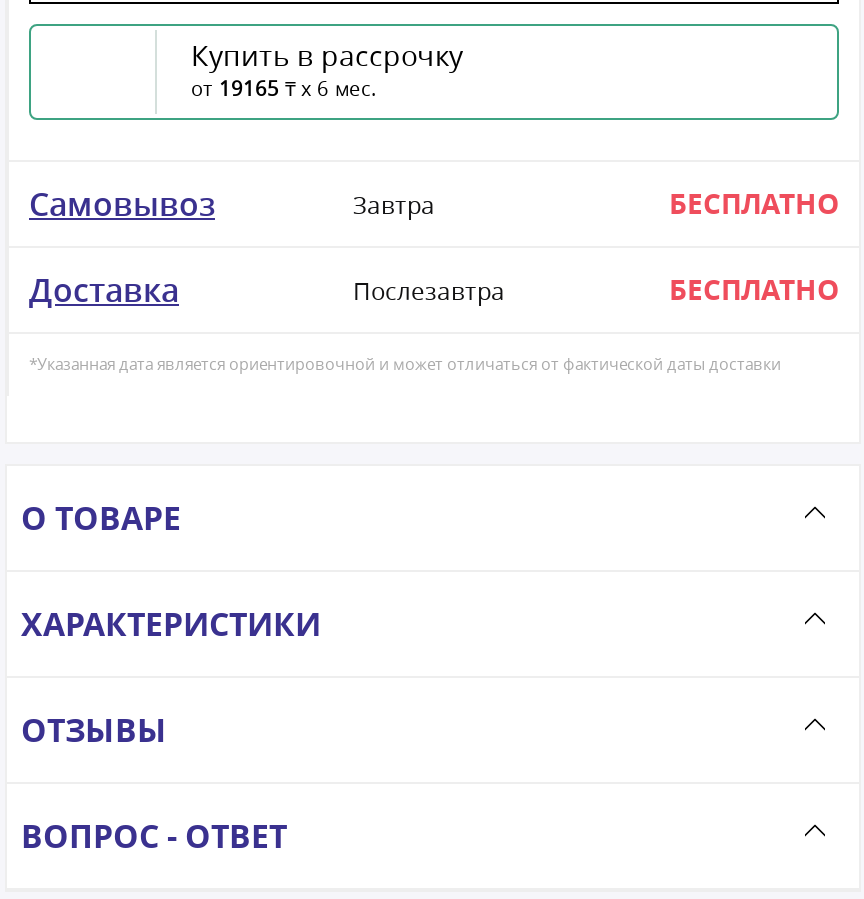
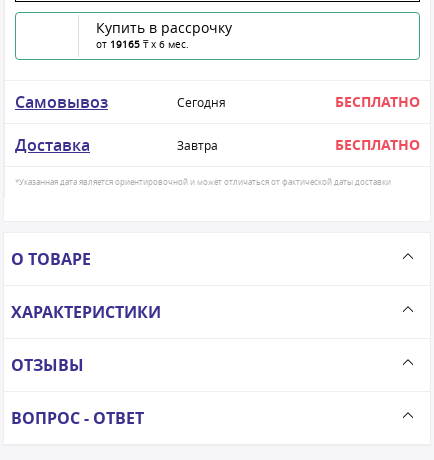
moved [353,187,435,219] -> [177,136,218,152]: Завтра
none -> [177,93,226,109] Сегодня
[353,273,505,305] Послезавтра -> none

